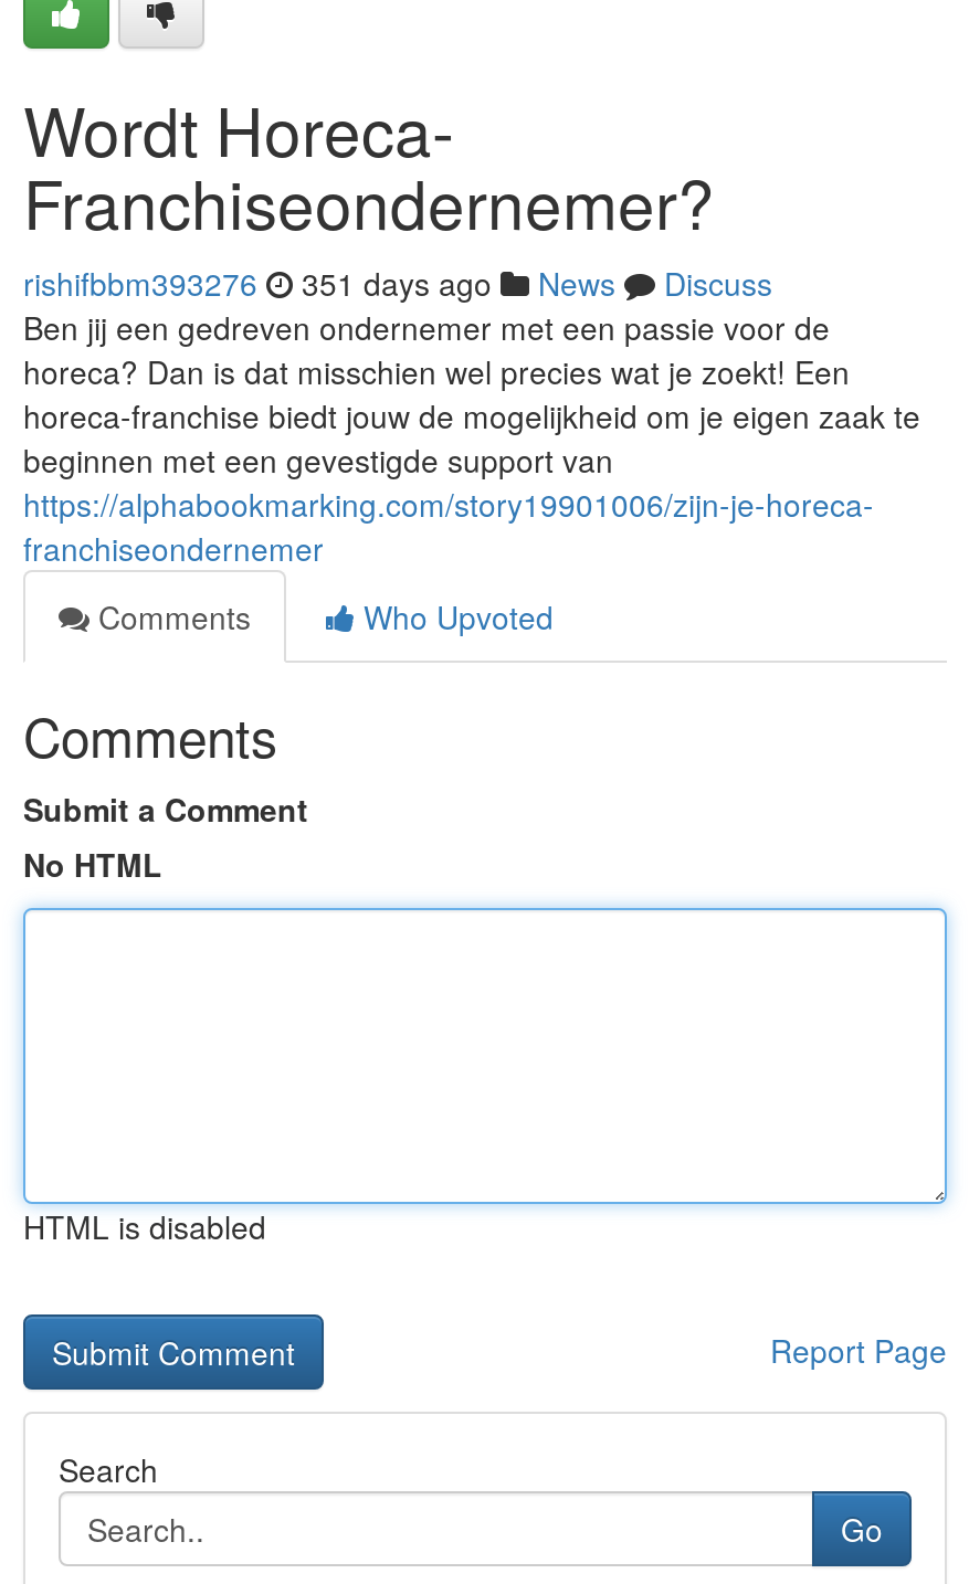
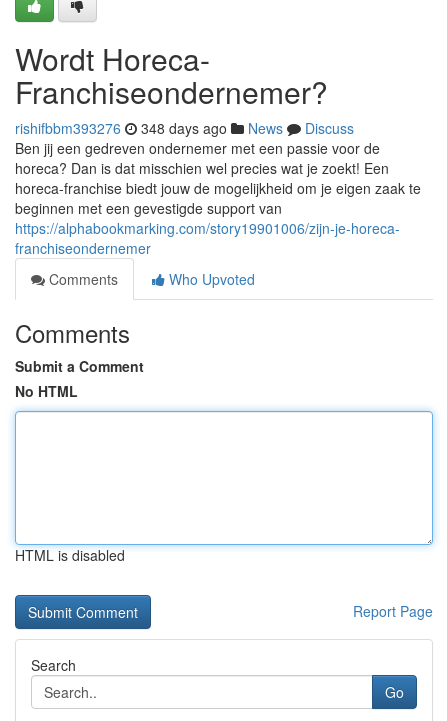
[23,261,772,305] rishifbbm393276 351 days ago News Discuss -> [15,118,354,138] rishifbbm393276 348 days ago News Discuss

